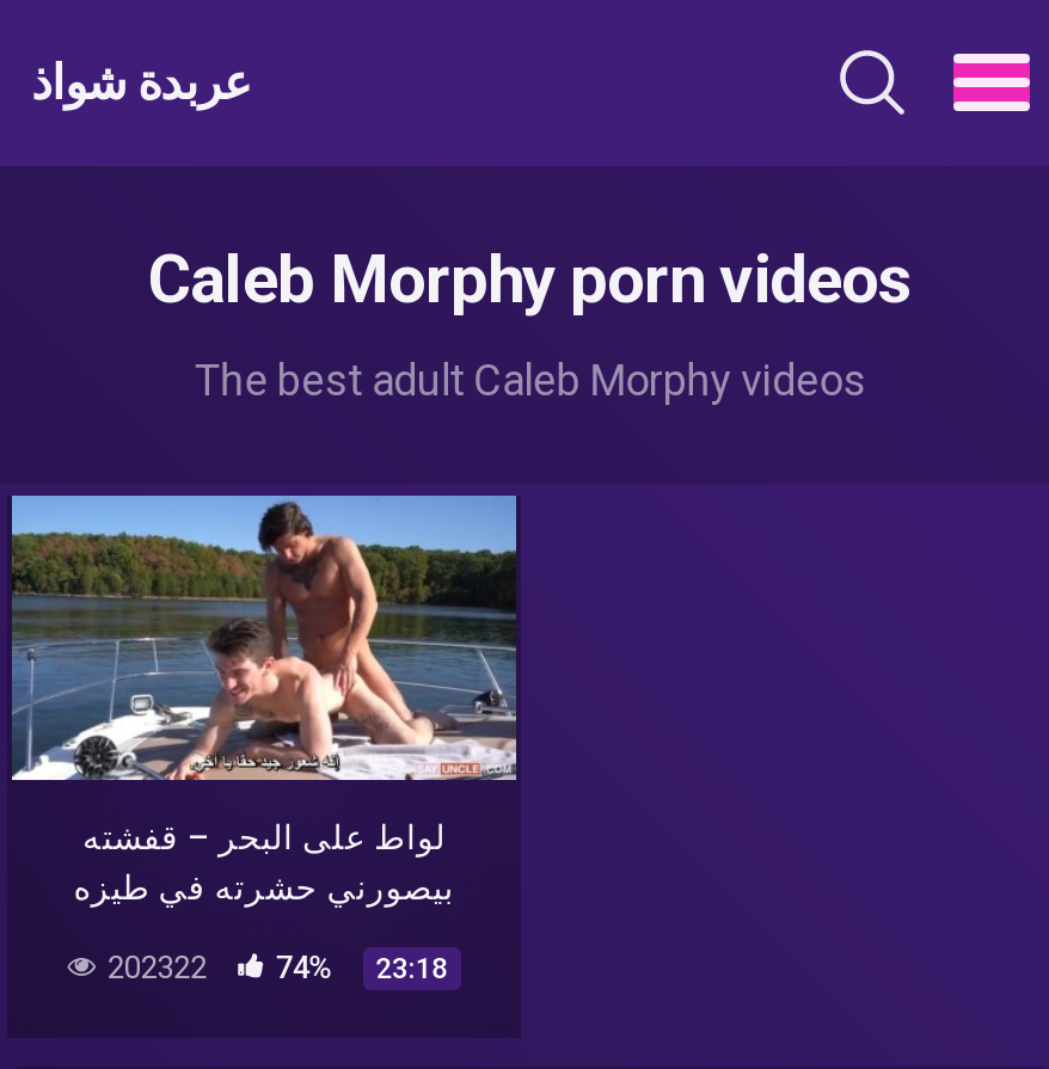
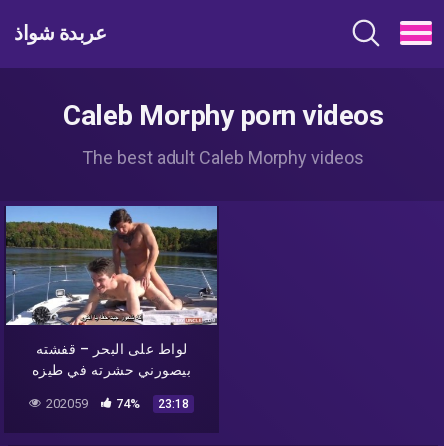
[101,950,449,986] 202322 74% 23:18 -> [43,396,189,411] 202059 74% 23:18

